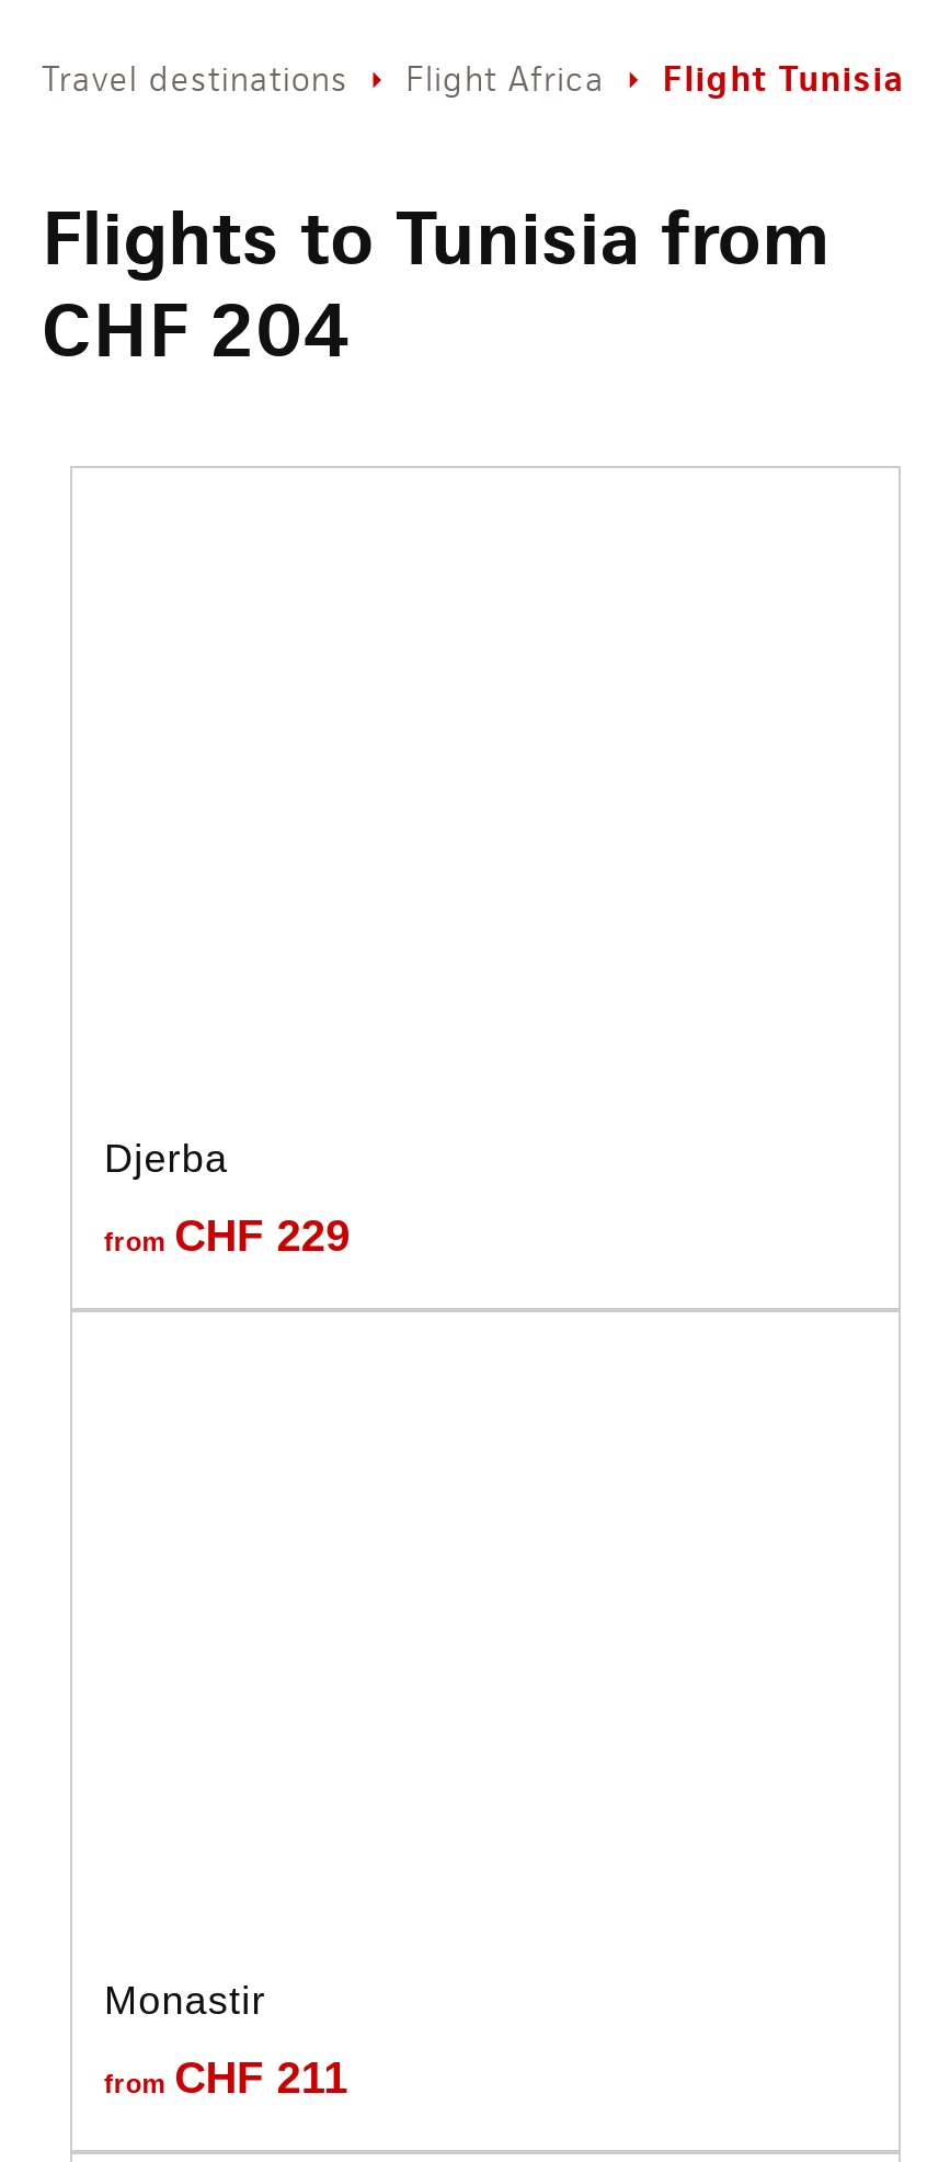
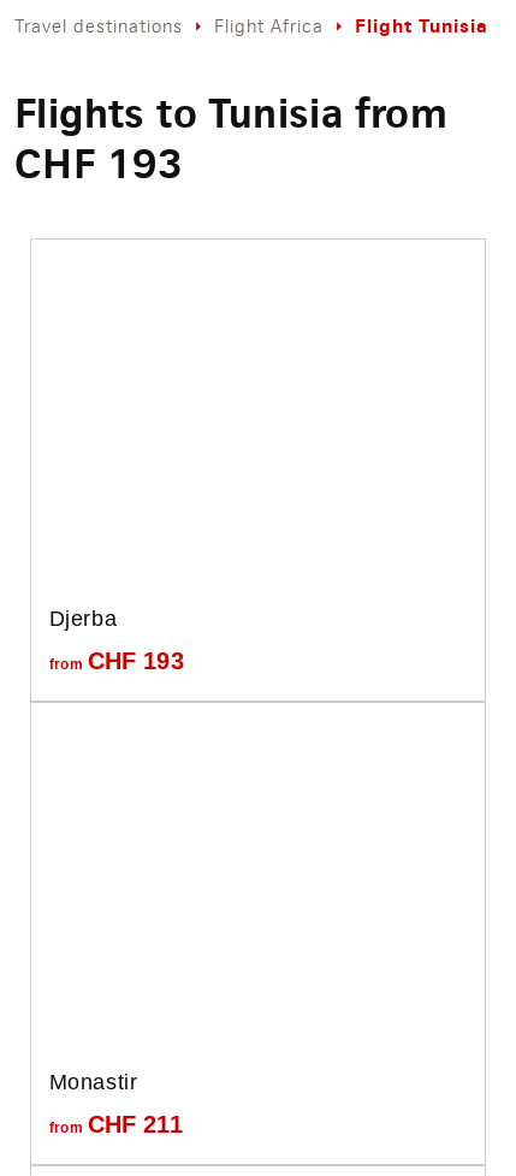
[42,283,350,377] CHF 204 -> [14,139,184,190] CHF 193
[104,1210,350,1258] from CHF 229 -> [49,647,184,674] from CHF 193

